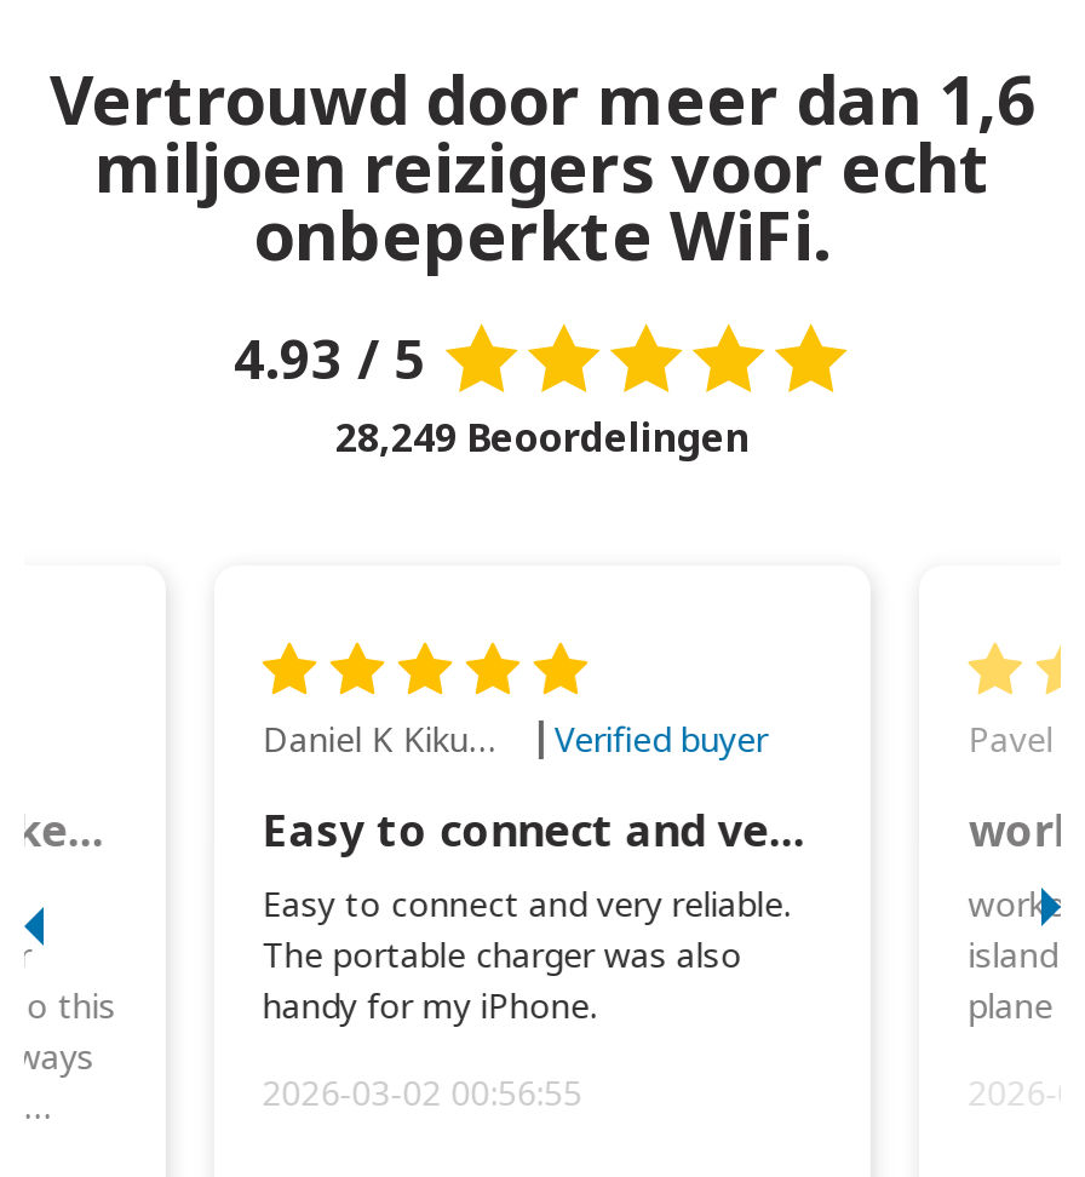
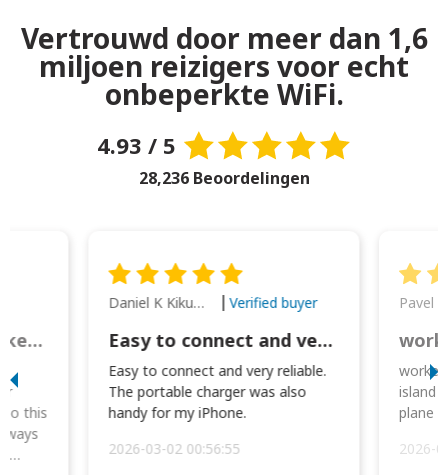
[335,410,750,464] 28,249 Beoordelingen -> [138,167,309,189] 28,236 Beoordelingen

